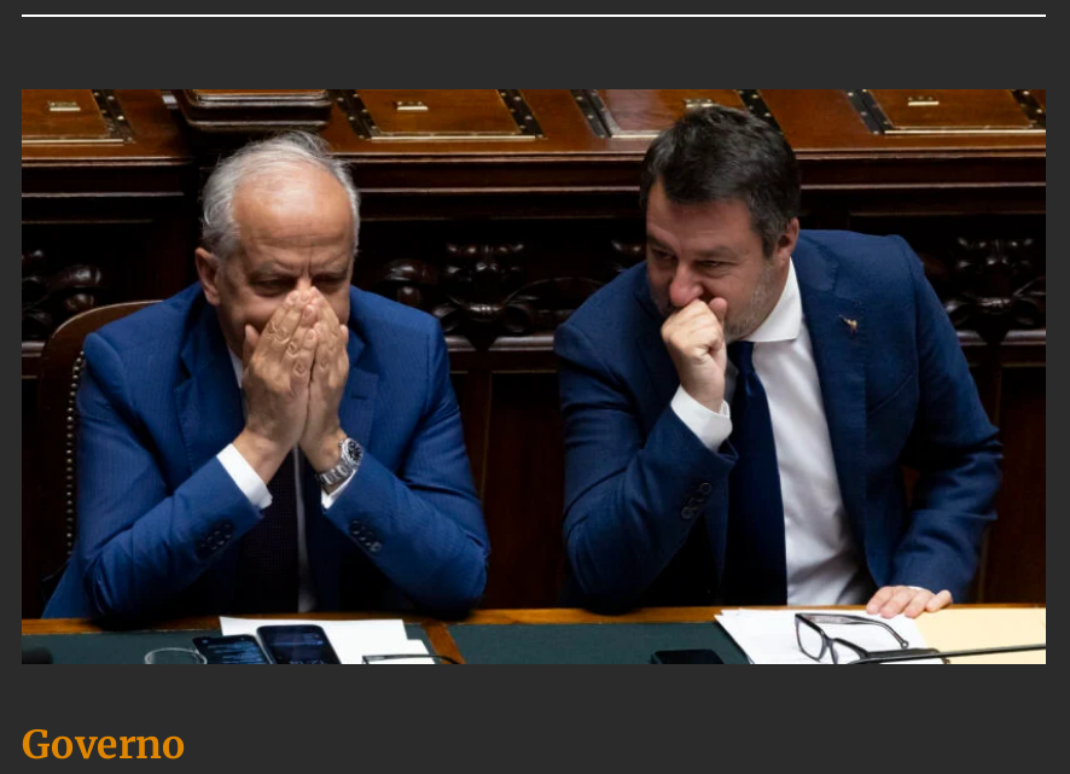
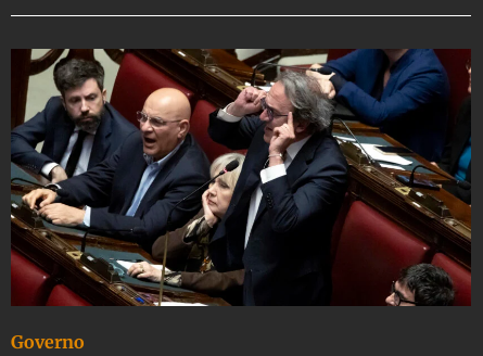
[19,88,1048,668] [image] -> [10,48,472,307] [image]

